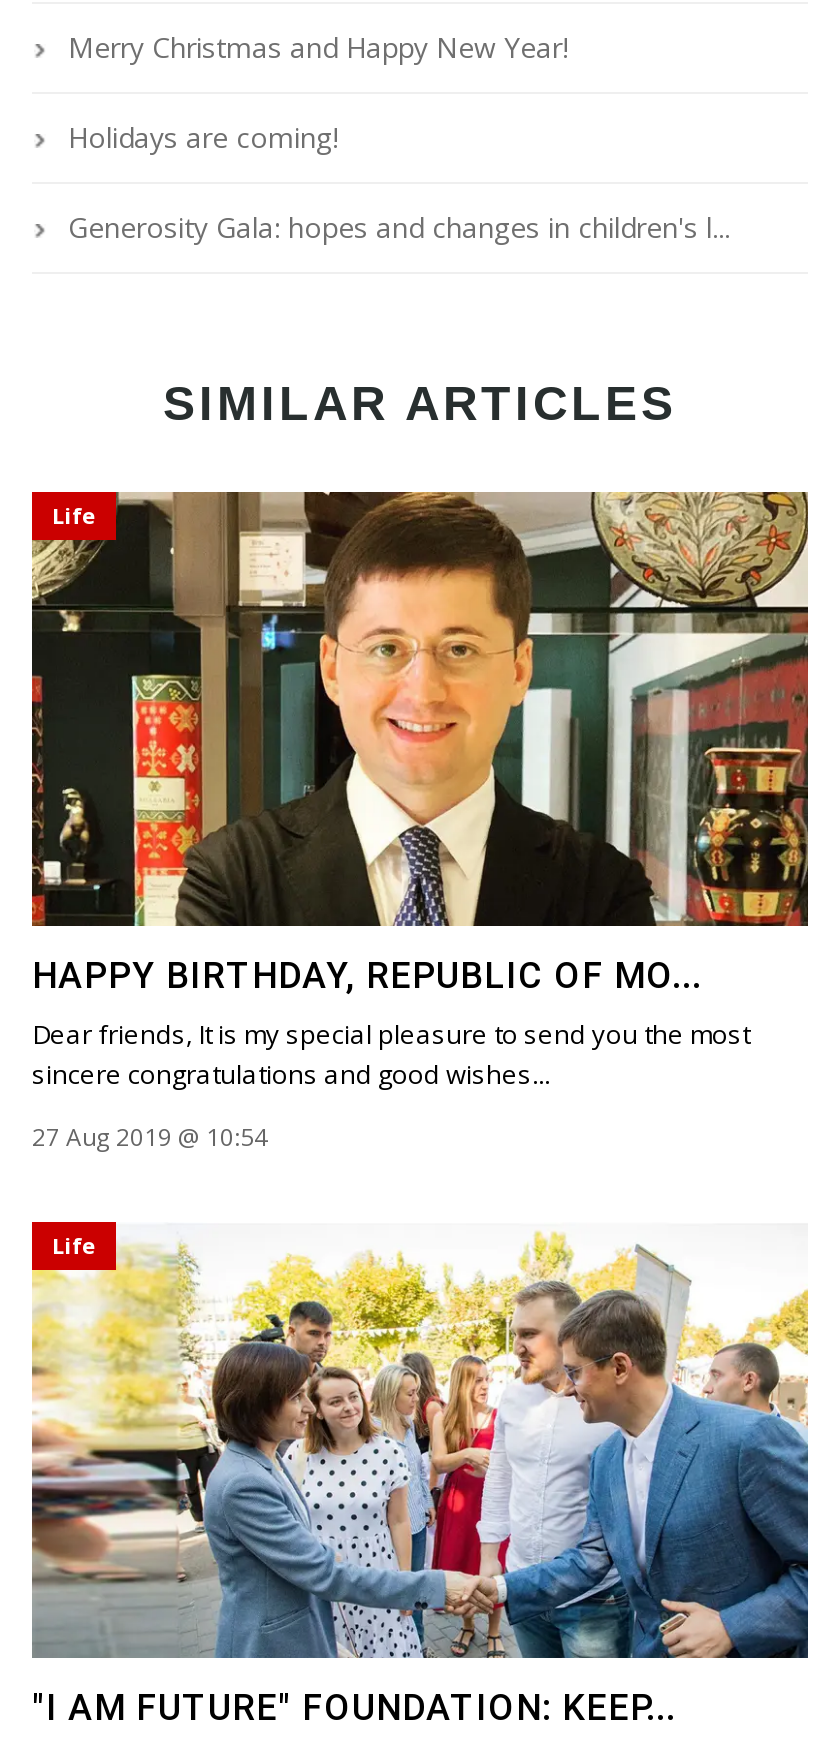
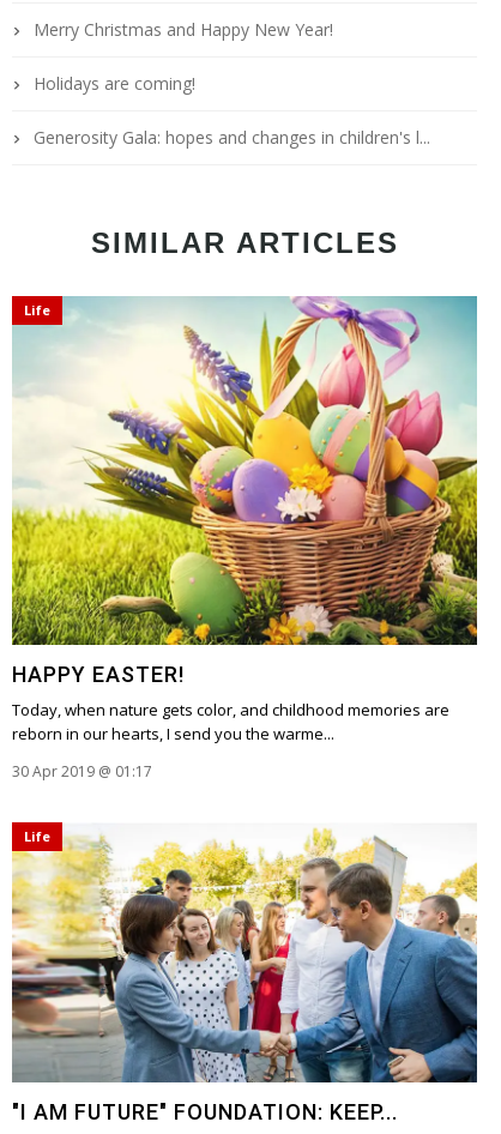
[30,490,810,997] [image] | HAPPY BIRTHDAY, REPUBLIC OF MO... -> [11,295,478,687] [image] | HAPPY EASTER!
[32,1017,750,1093] Dear friends, It is my special pleasure to send you the most | sincere congratulations and good wishes... -> [12,699,449,744] Today, when nature gets color, and childhood memories are | reborn in our hearts, I send you the warme...
[32,1121,268,1155] 27 Aug 2019 @ 10:54 -> [12,761,152,781] 30 Apr 2019 @ 01:17

